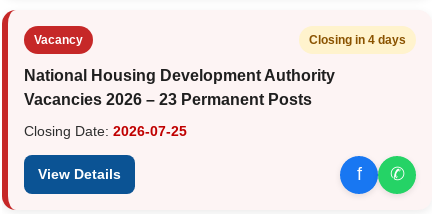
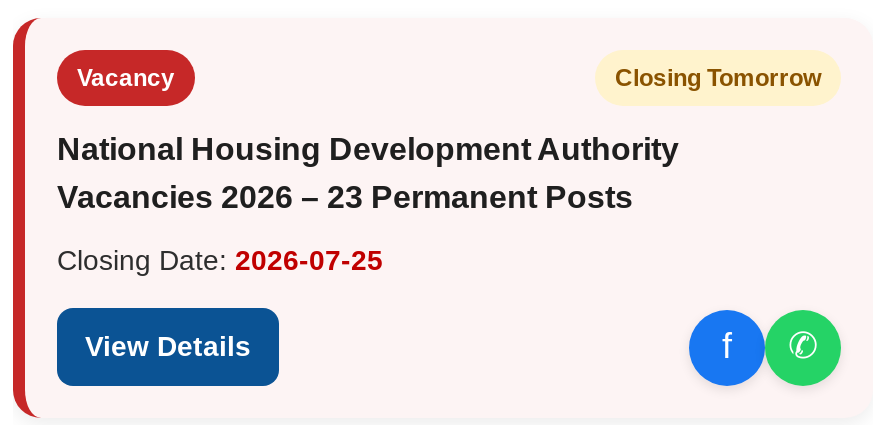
[309,33,406,47] Closing in 4 days -> [615,65,821,93] Closing Tomorrow

